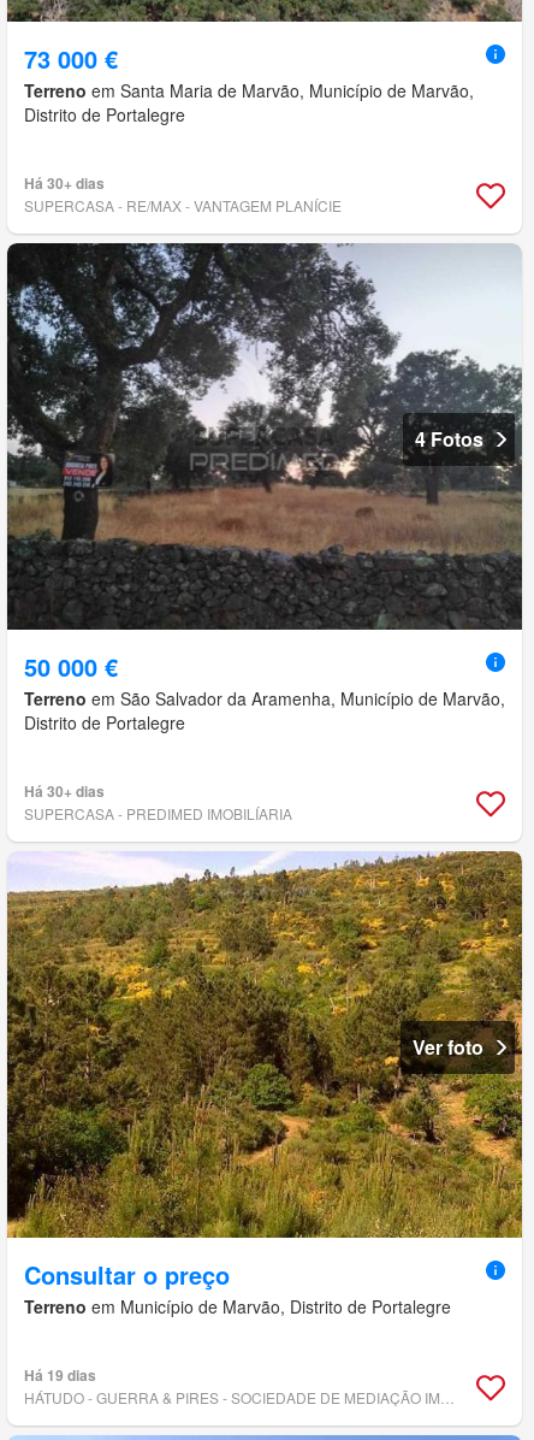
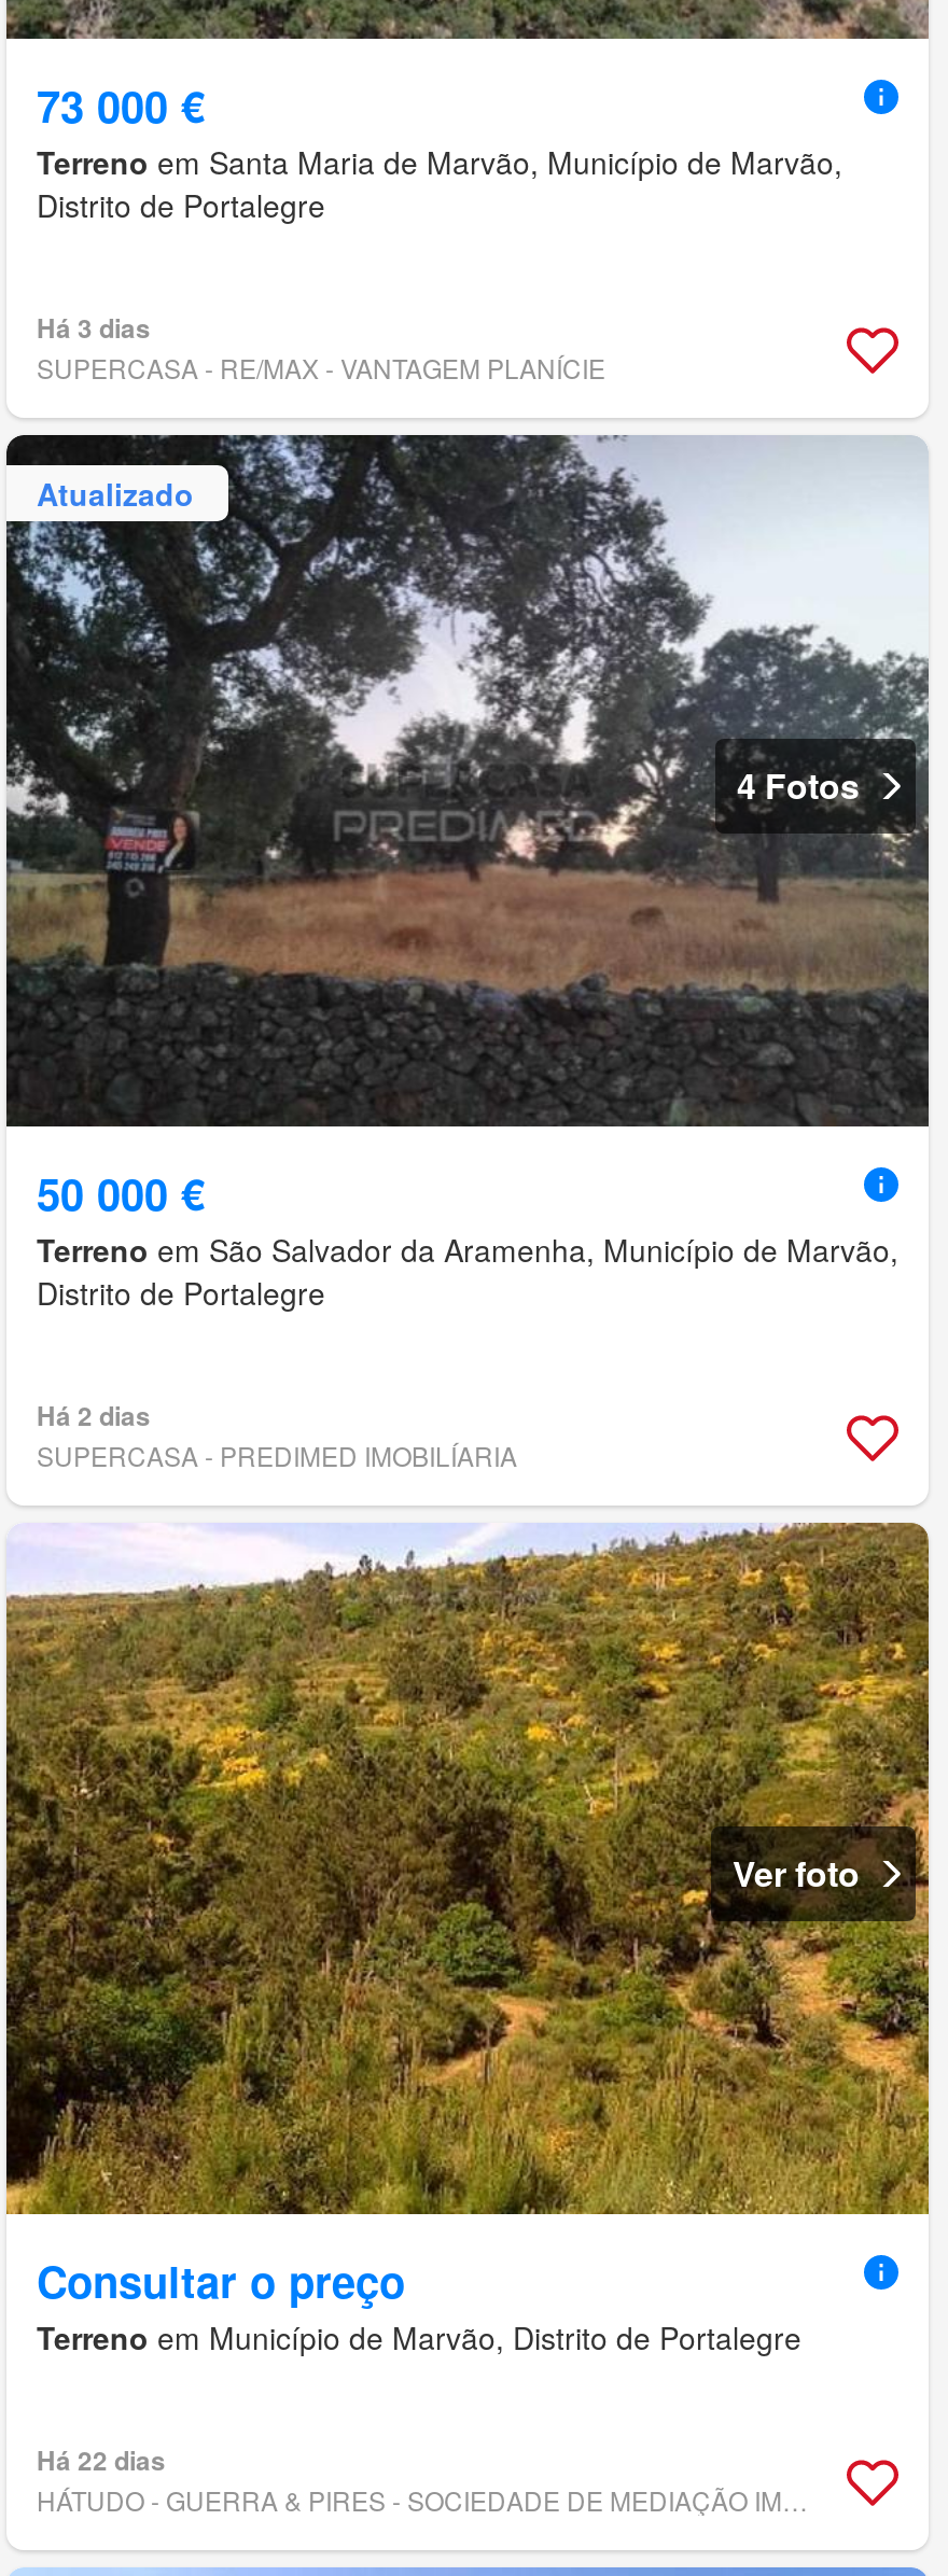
[24,173,105,194] Há 30+ dias -> [37,309,151,348] Há 3 dias
none -> [37,471,194,515] Atualizado
[24,781,105,802] Há 30+ dias -> [37,1397,151,1435] Há 2 dias
[24,1365,96,1386] Há 19 dias -> [37,2441,166,2480] Há 22 dias

